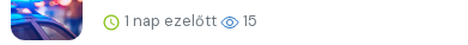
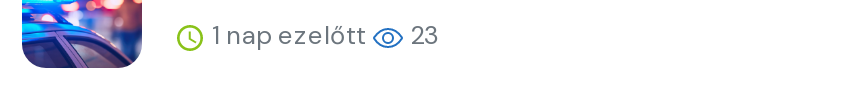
[239,11,257,31] 15 -> [404,18,438,52] 23

